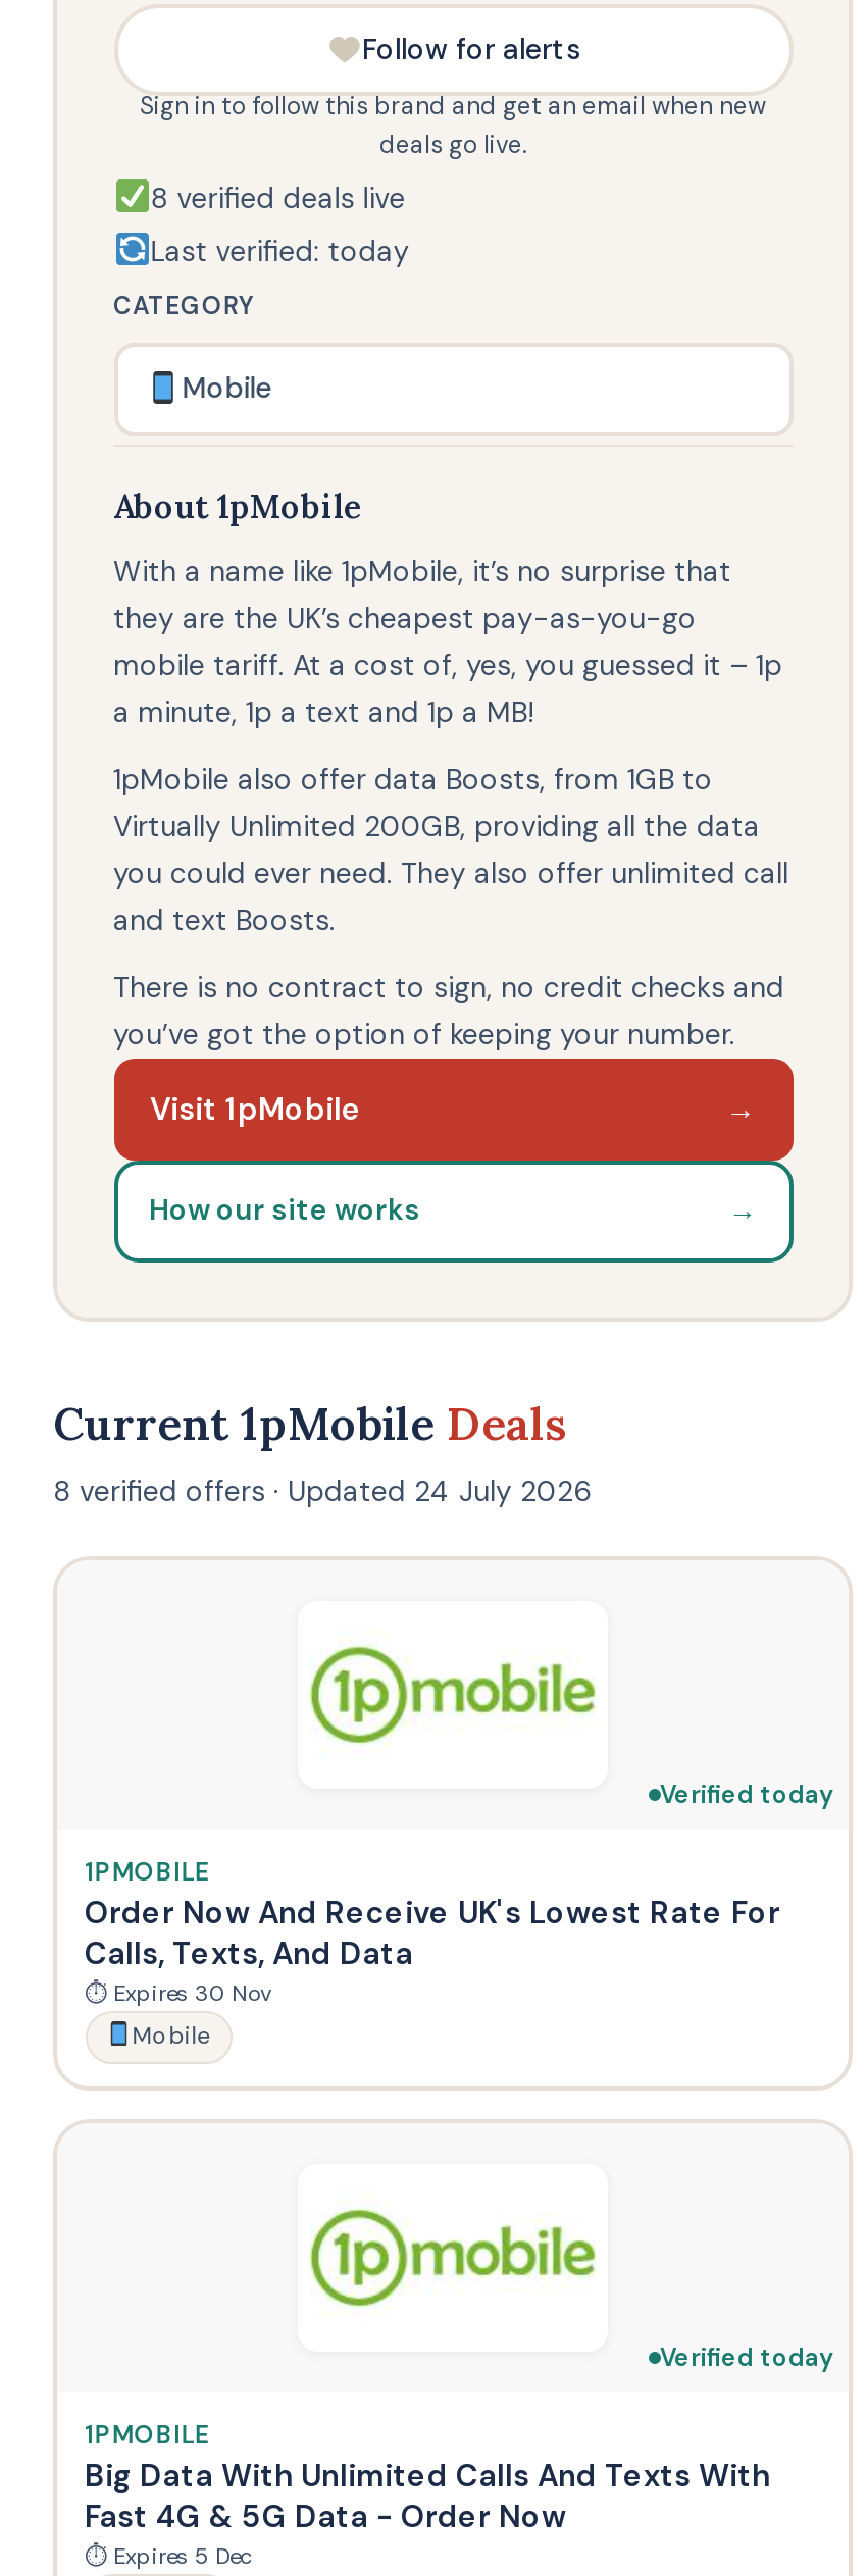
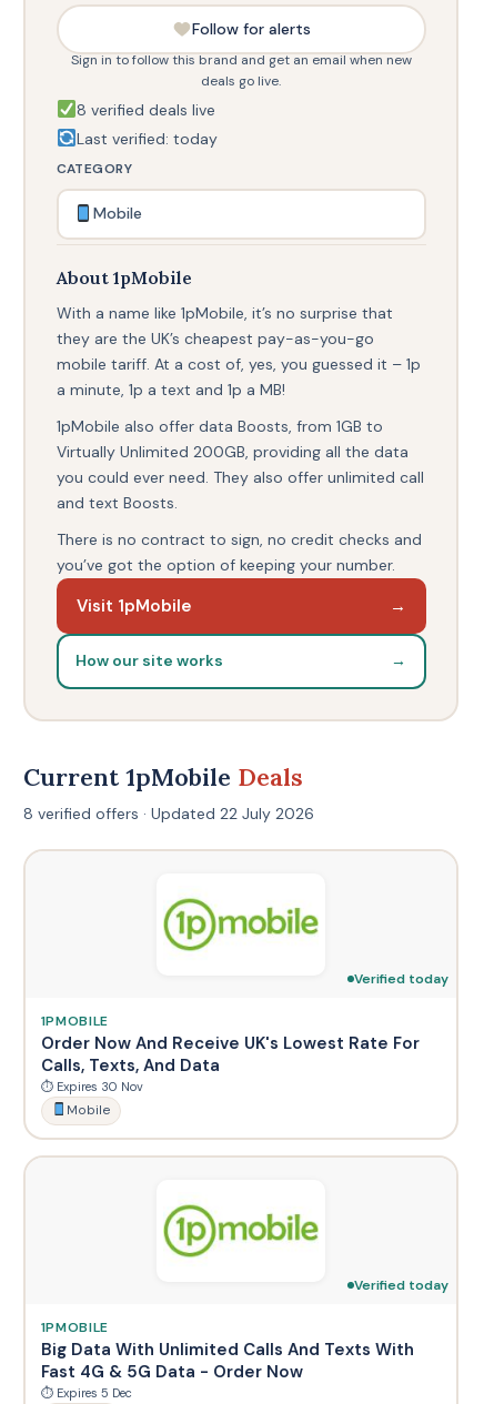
[53,1473,592,1509] 8 verified offers · Updated 24 July 2026 -> [23,804,314,824] 8 verified offers · Updated 22 July 2026

